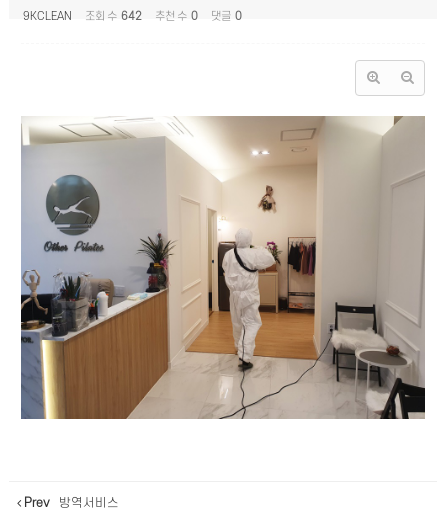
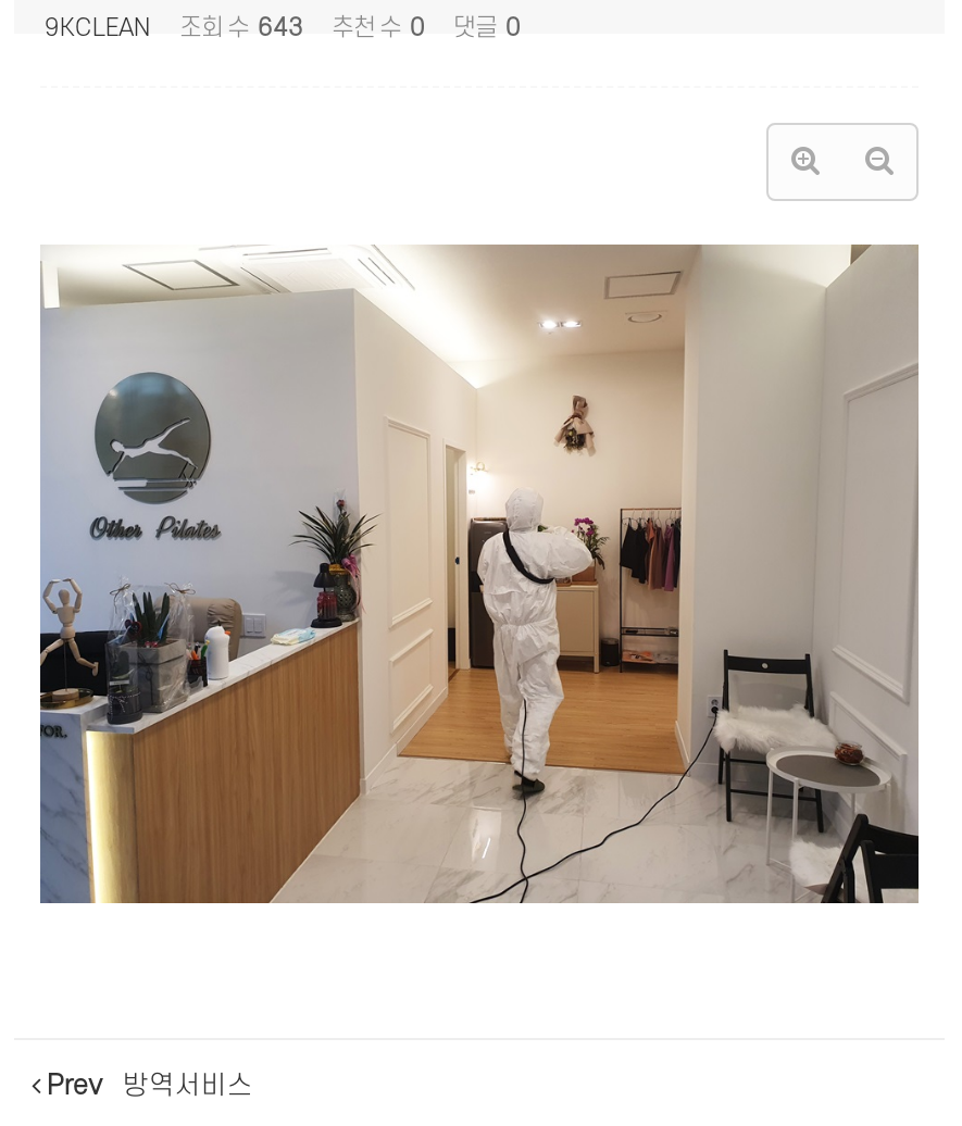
[23,10,242,23] 9KCLEAN 조회 수 642 추천 수 0 댓글 0 -> [45,15,521,43] 9KCLEAN 조회 수 643 추천 수 0 댓글 0

